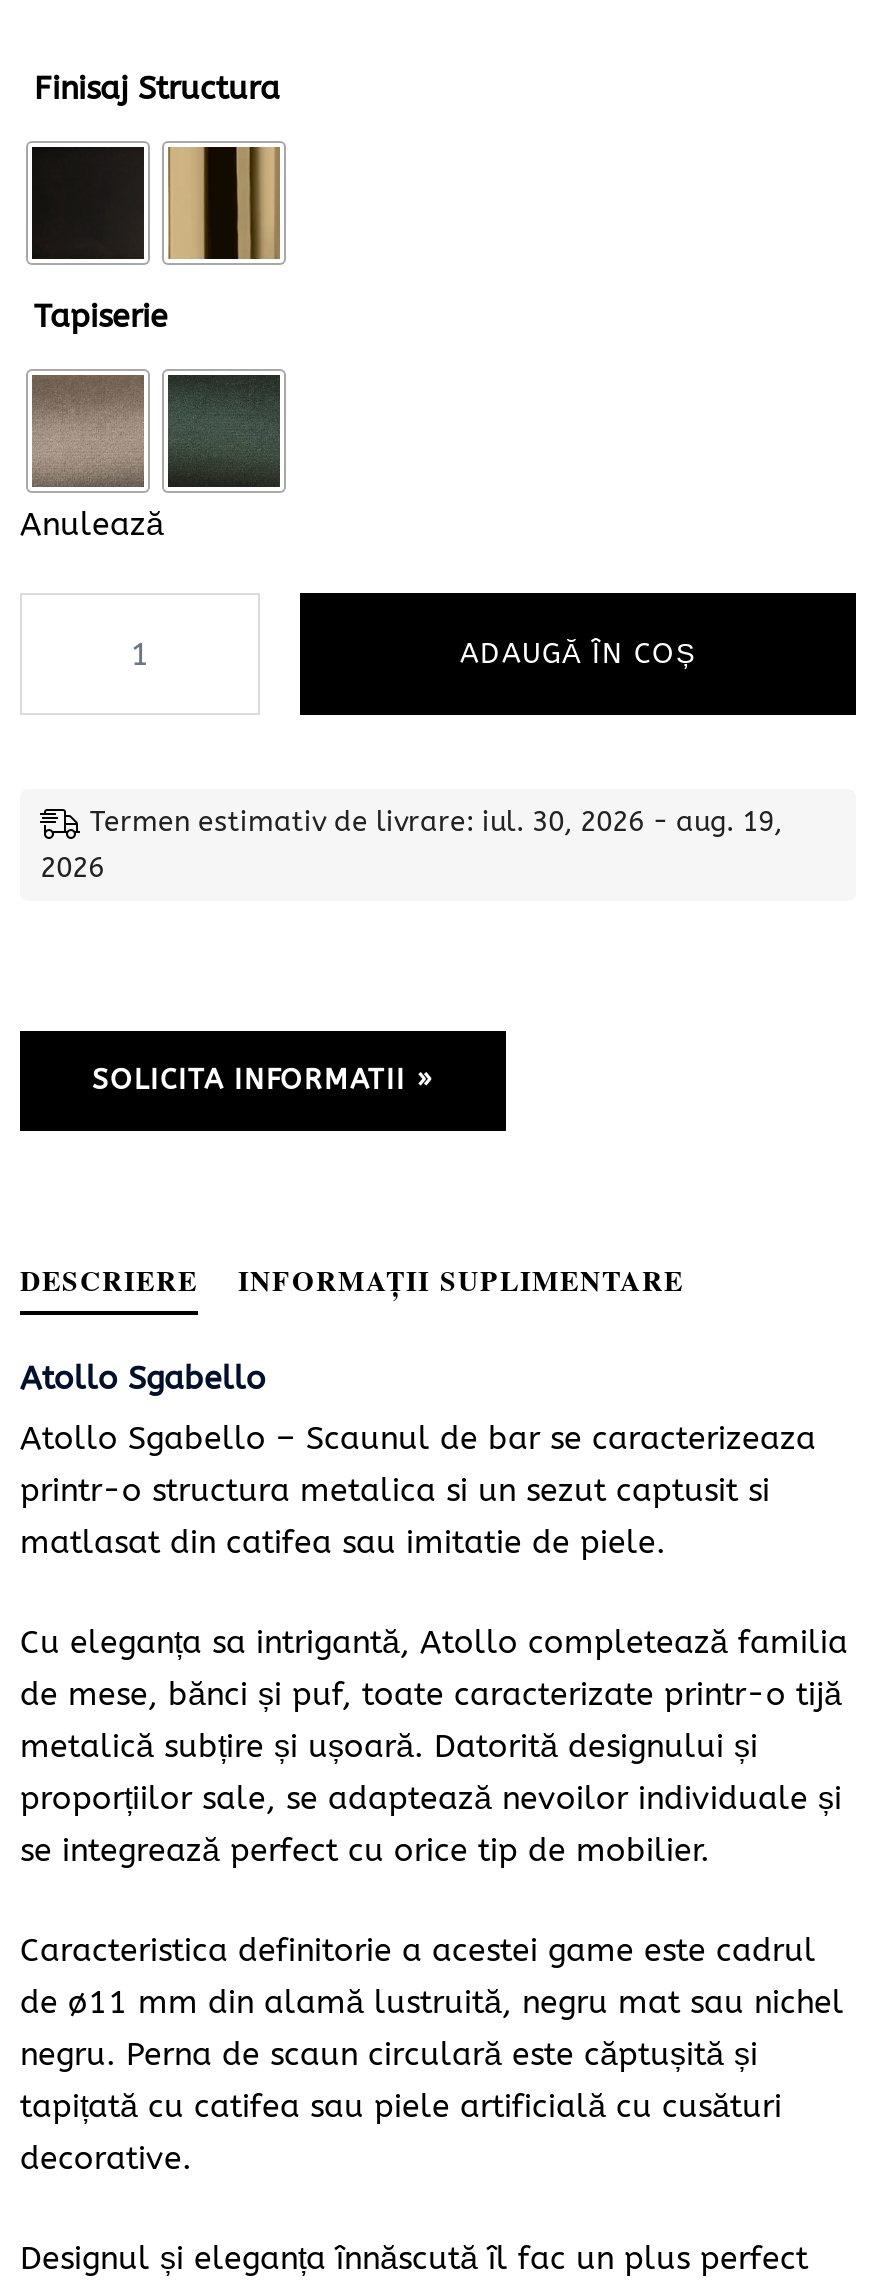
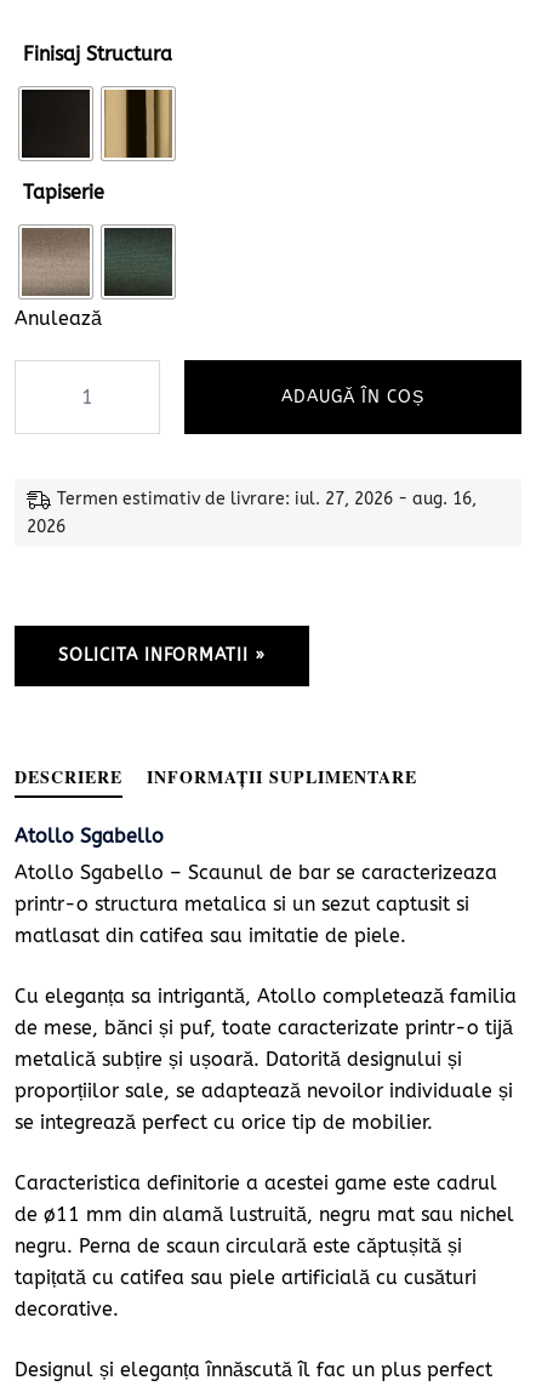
[90,805,782,839] Termen estimativ de livrare: iul. 30, 2026 - aug. 19, -> [57,489,477,509] Termen estimativ de livrare: iul. 27, 2026 - aug. 16,

